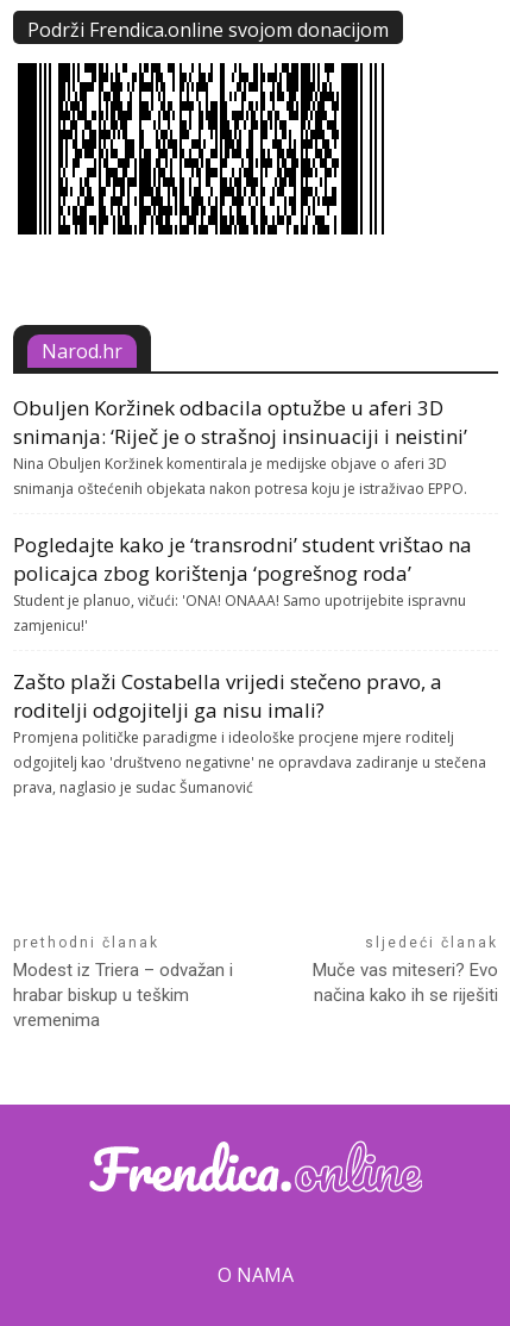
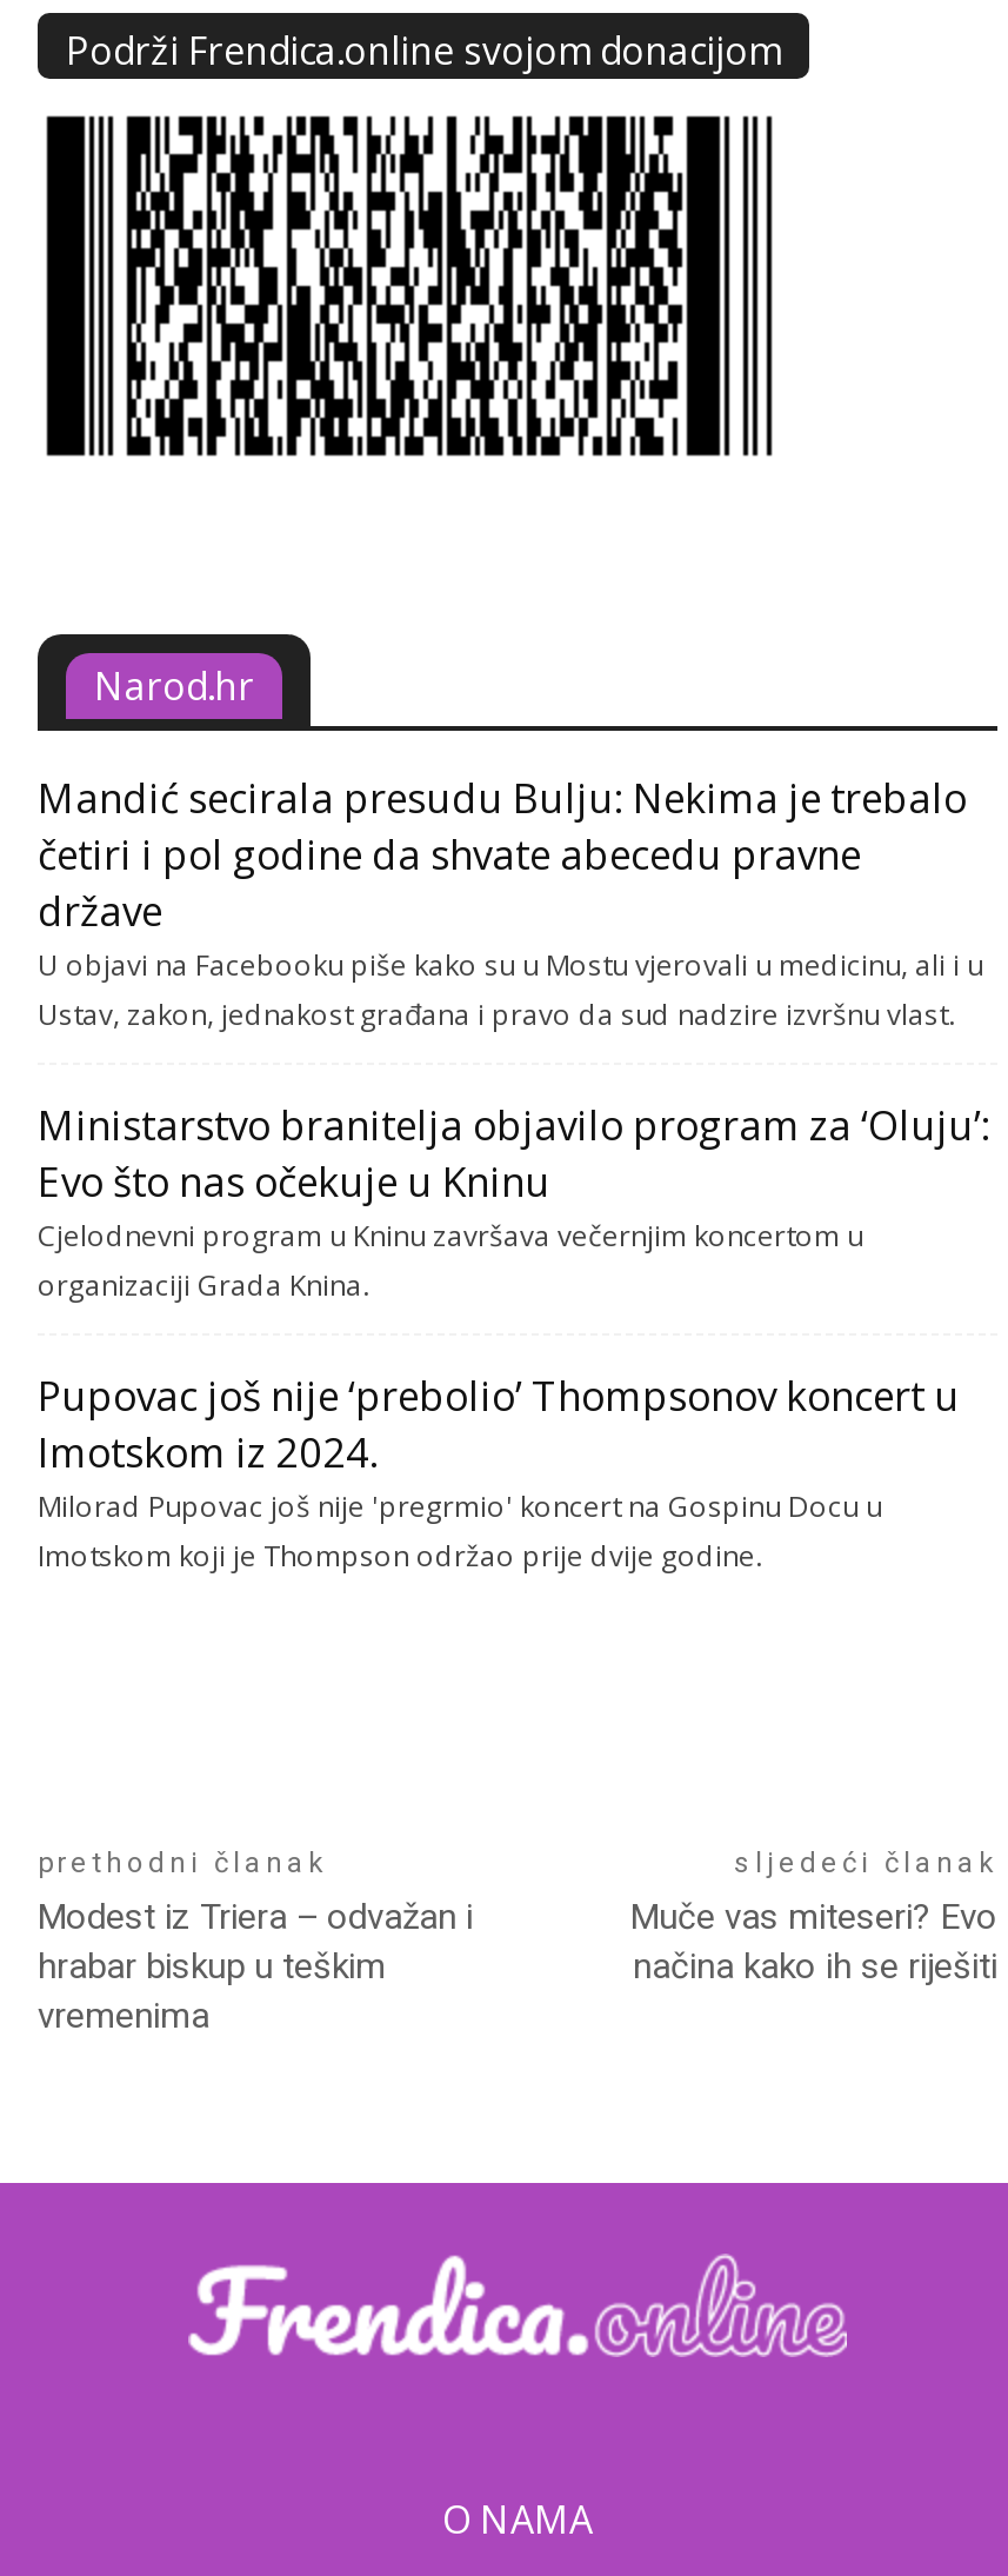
[13,394,467,499] Obuljen Koržinek odbacila optužbe u aferi 3D | snimanja: ‘Riječ je o strašnoj insinuaciji i neistini’ | Nina Obuljen Koržinek komentirala je medijske objave o aferi 3D | snimanja oštećenih objekata nakon potresa koju je istraživao EPPO. -> [38,771,983,1035] Mandić secirala presudu Bulju: Nekima je trebalo | četiri i pol godine da shvate abecedu pravne | države | U objavi na Facebooku piše kako su u Mostu vjerovali u medicinu, ali i u | Ustav, zakon, jednakost građana i pravo da sud nadzire izvršnu vlast.
[13,531,472,636] Pogledajte kako je ‘transrodni’ student vrištao na | policajca zbog korištenja ‘pogrešnog roda’ | Student je planuo, vičući: 'ONA! ONAAA! Samo upotrijebite ispravnu | zamjenicu!' -> [38,1098,990,1306] Ministarstvo branitelja objavilo program za ‘Oluju’: | Evo što nas očekuje u Kninu | Cjelodnevni program u Kninu završava večernjim koncertom u | organizaciji Grada Knina.
[13,668,486,798] Zašto plaži Costabella vrijedi stečeno pravo, a | roditelji odgojitelji ga nisu imali? | Promjena političke paradigme i ideološke procjene mjere roditelj | odgojitelj kao 'društveno negativne' ne opravdava zadiranje u stečena | prava, naglasio je sudac Šumanović -> [38,1369,960,1576] Pupovac još nije ‘prebolio’ Thompsonov koncert u | Imotskom iz 2024. | Milorad Pupovac još nije 'pregrmio' koncert na Gospinu Docu u | Imotskom koji je Thompson održao prije dvije godine.

